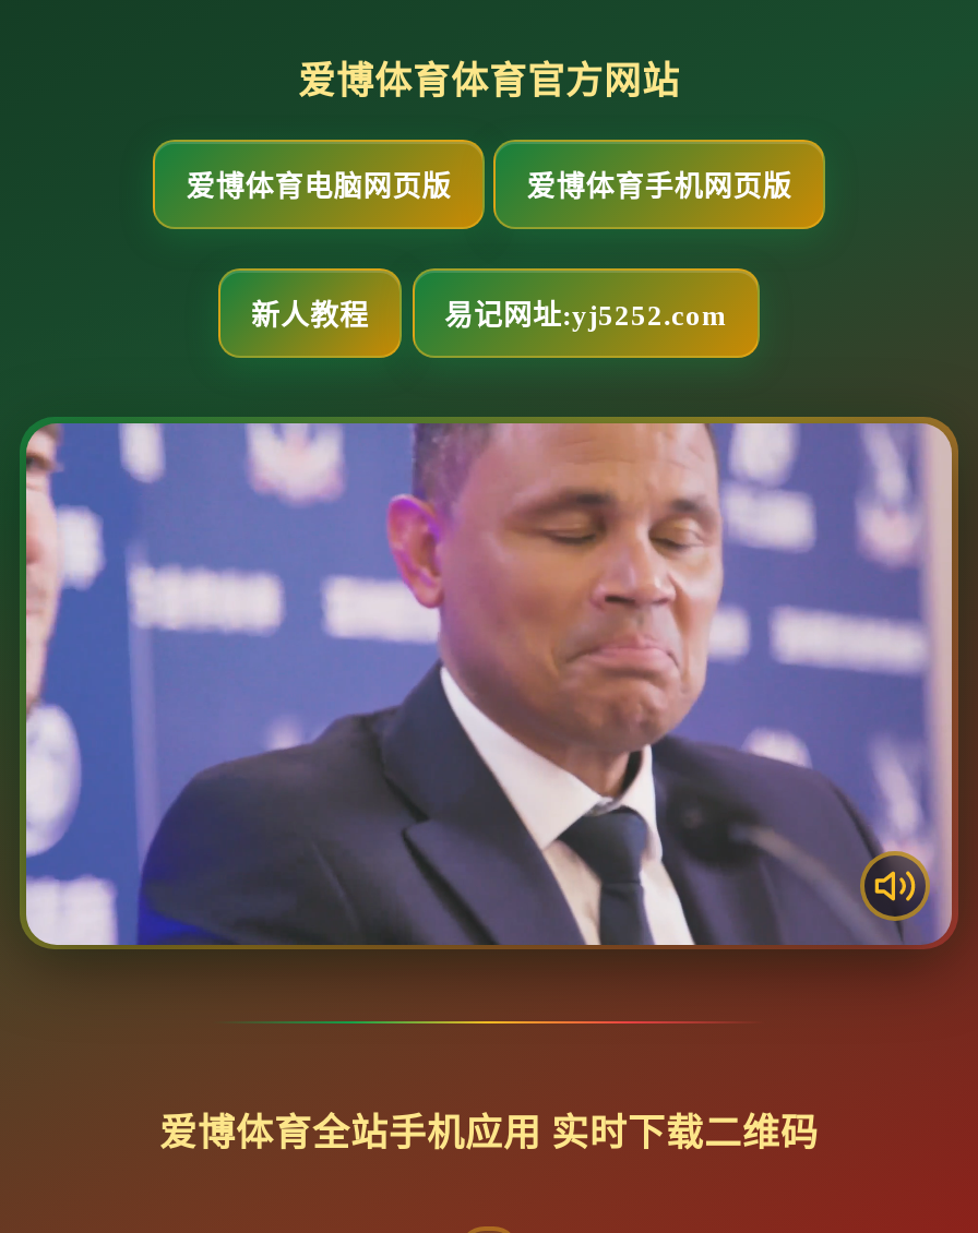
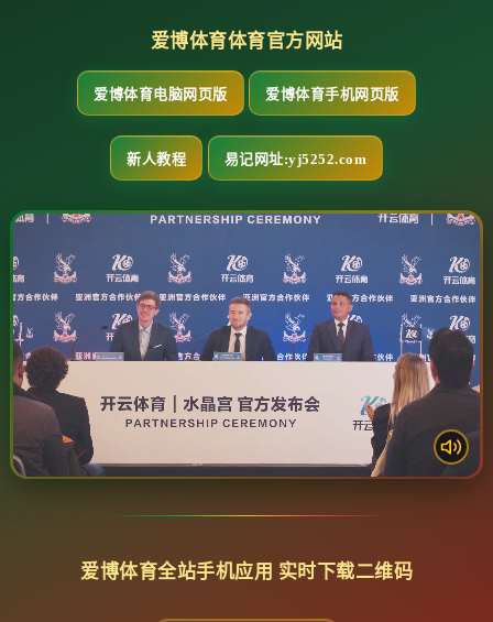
[24,421,954,947] [image] -> [12,212,481,478] [image]

